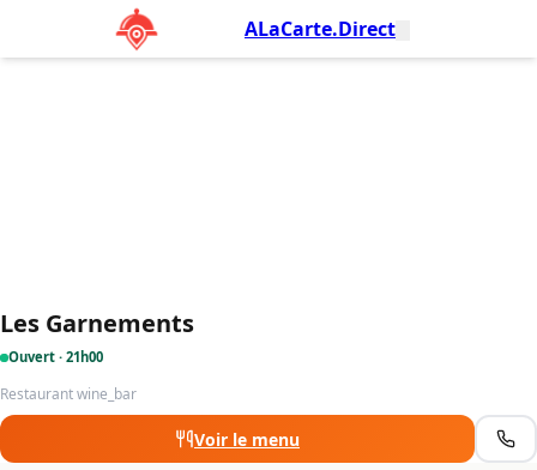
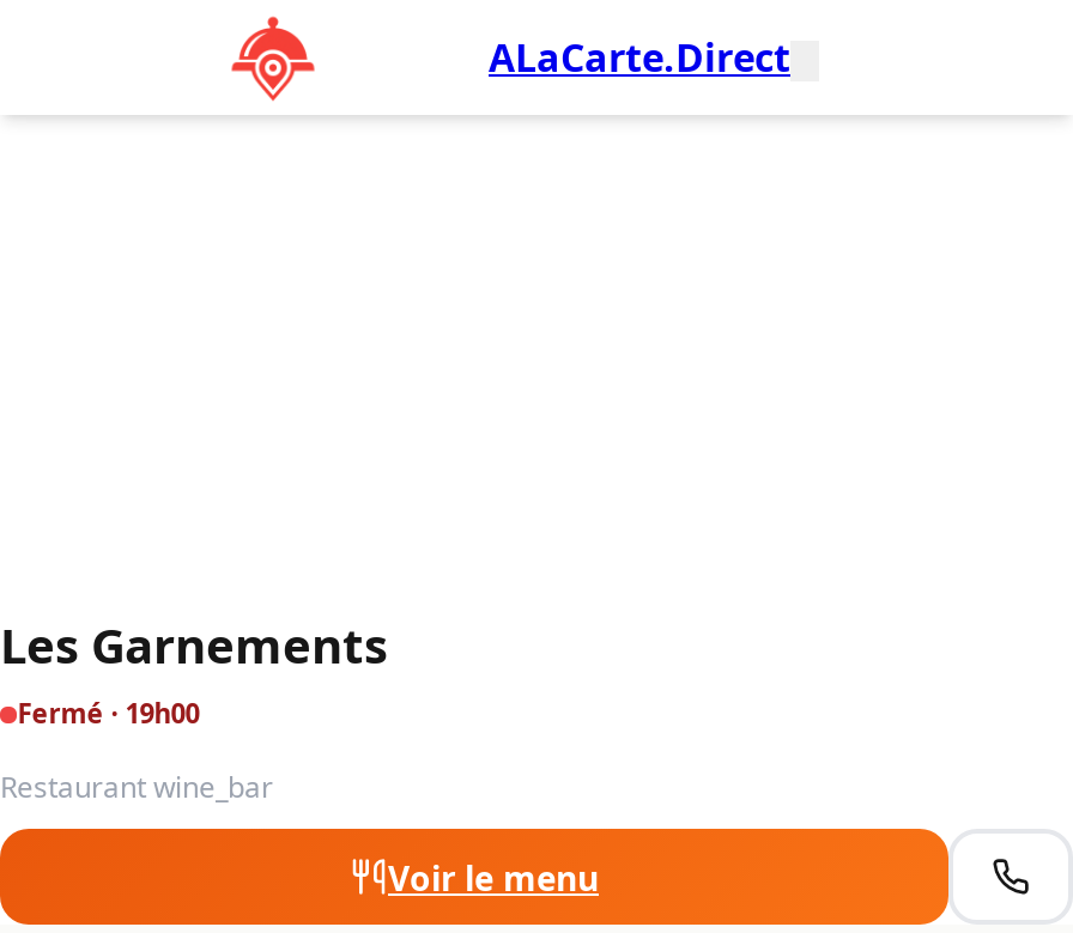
[9,348,103,366] Ouvert · 21h00 -> [17,696,199,732] Fermé · 19h00

